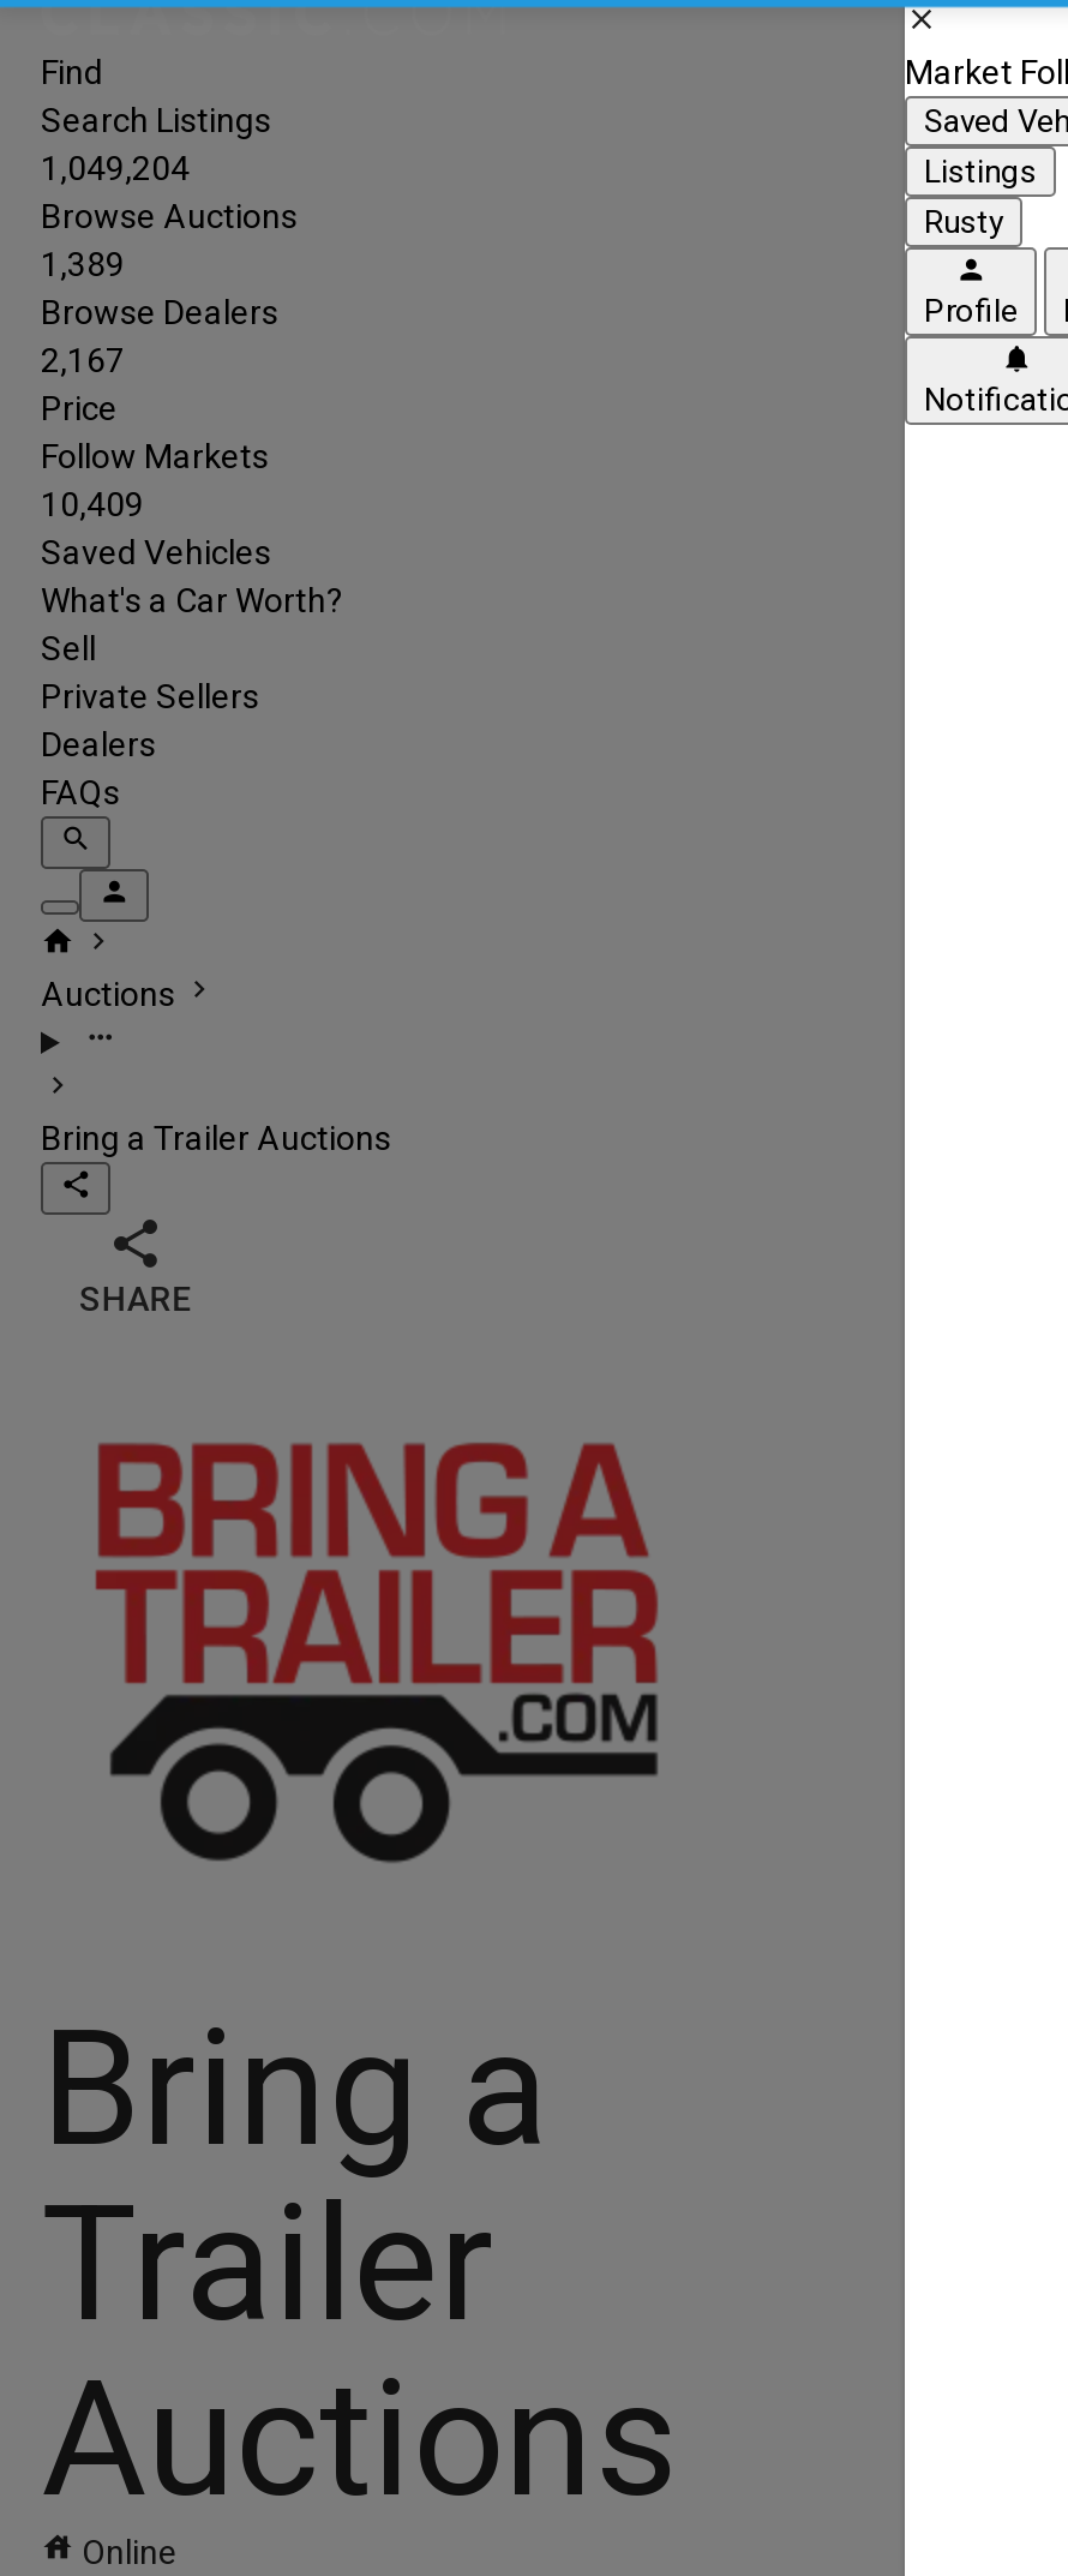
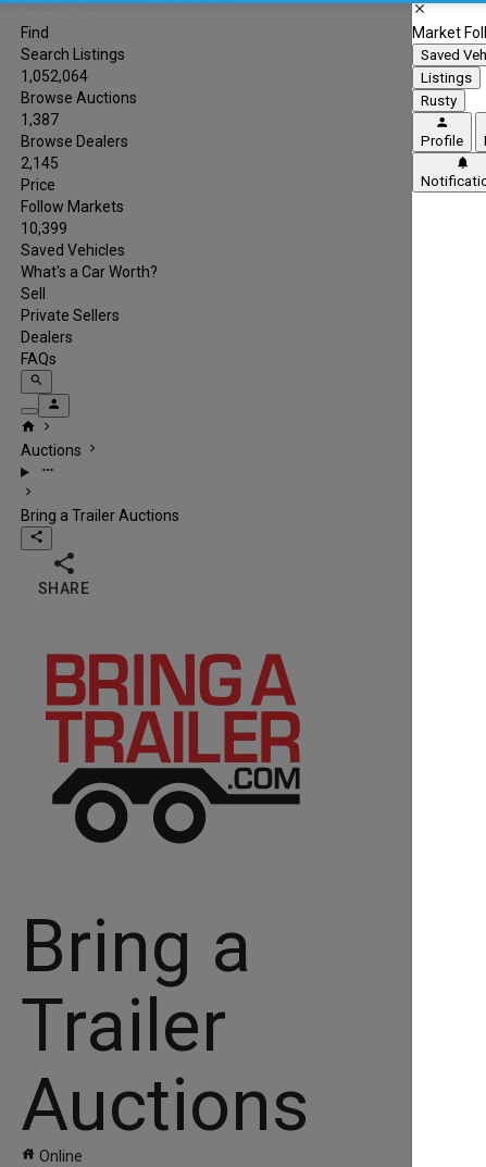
[41,149,190,187] 1,049,204 -> [21,67,88,85] 1,052,064
[41,245,125,283] 1,389 -> [21,111,59,128] 1,387
[41,341,125,379] 2,167 -> [21,154,59,172] 2,145
[41,485,144,523] 10,409 -> [21,220,67,237] 10,399

